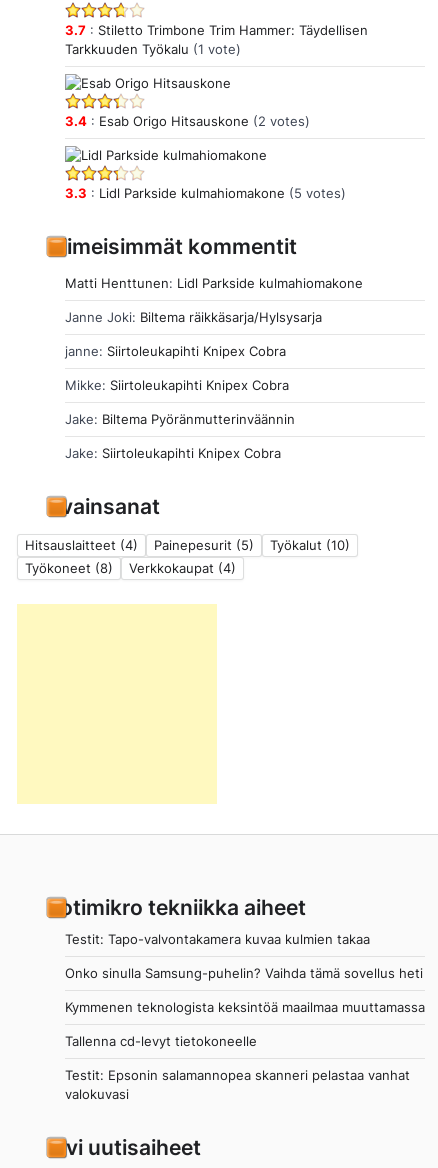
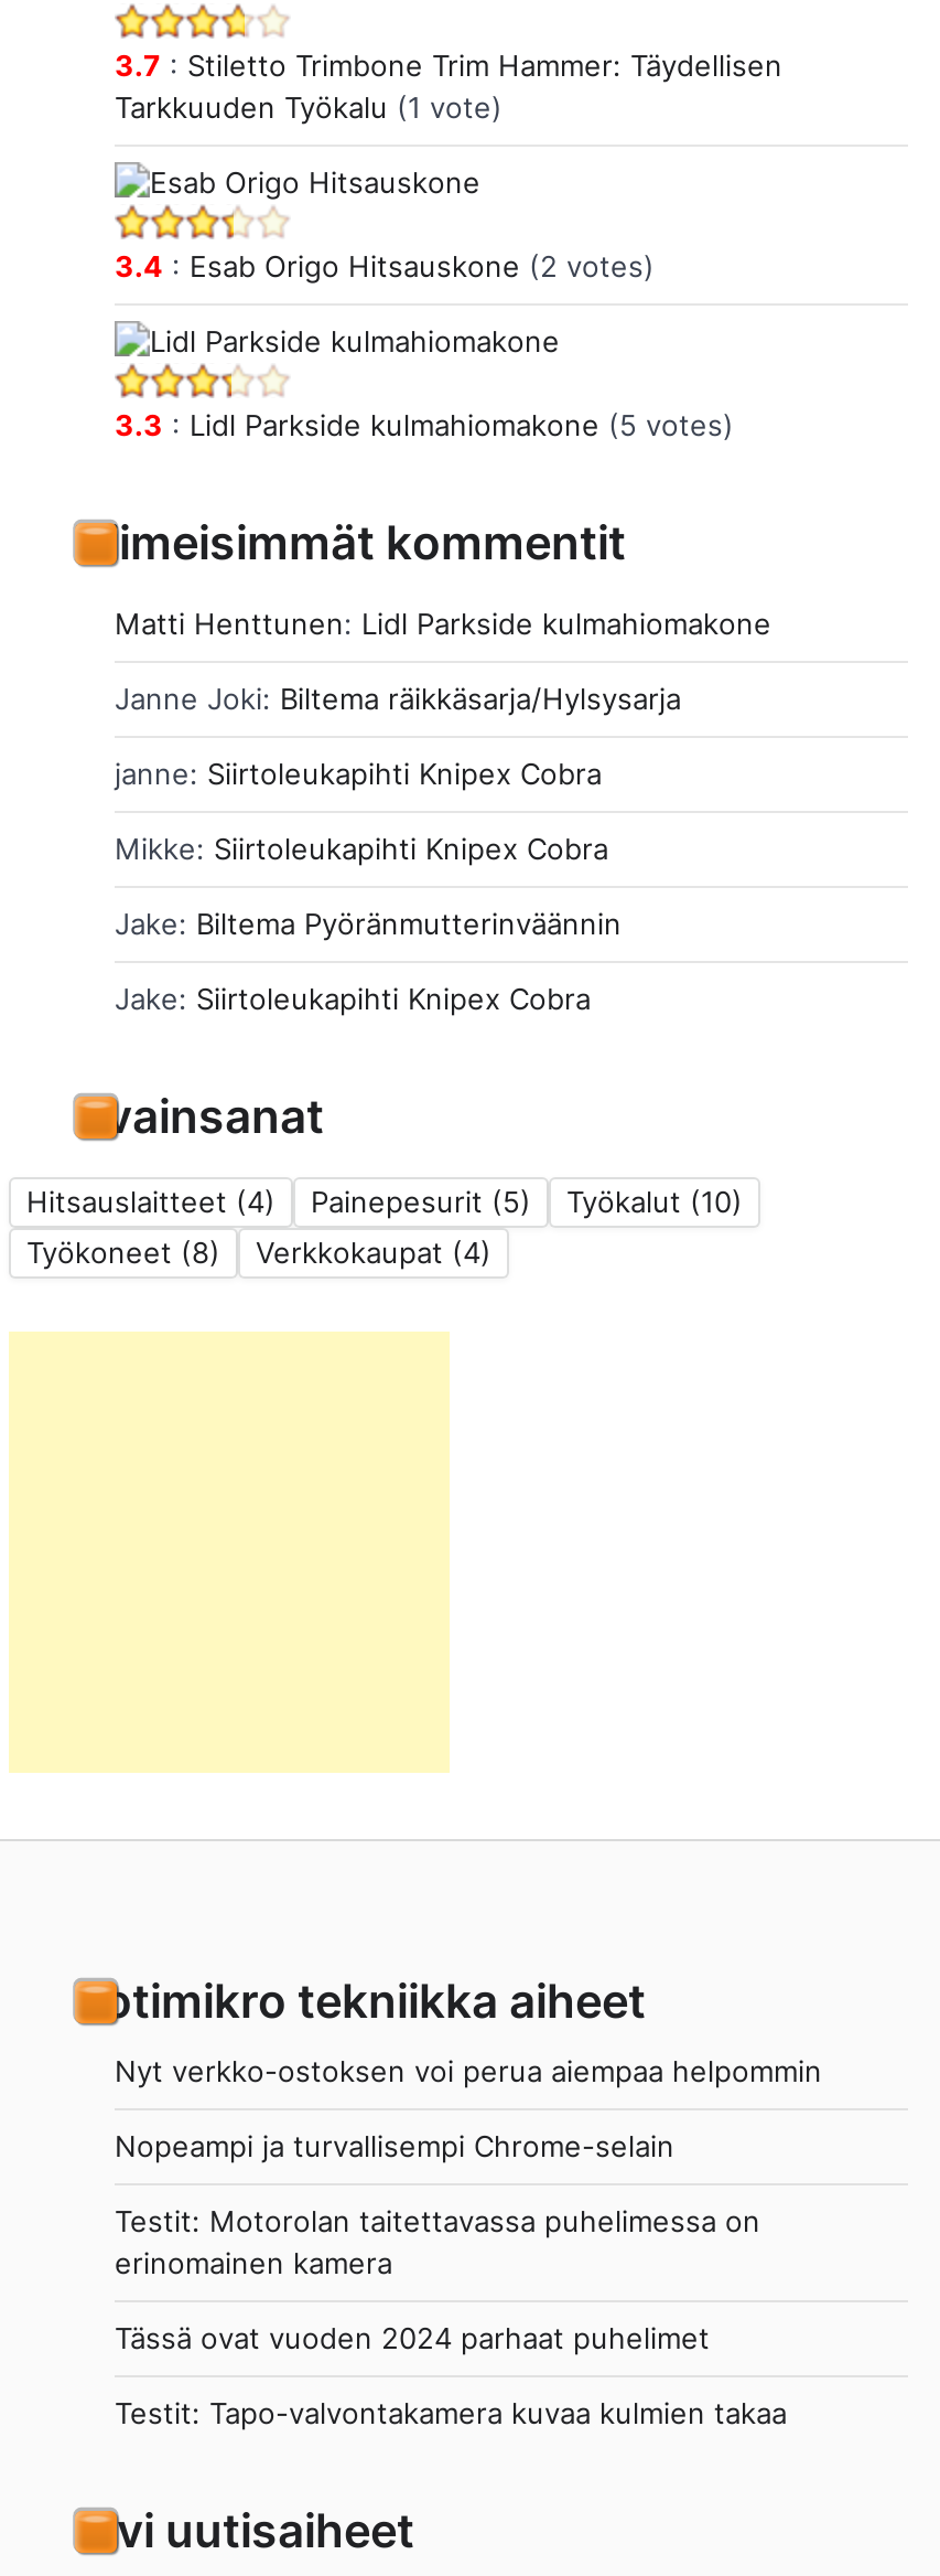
none -> [115,2053,822,2355] Nyt verkko-ostoksen voi perua aiempaa helpommin | Nopeampi ja turvallisempi Chrome-selain | Testit: Motorolan taitettavassa puhelimessa on | erinomainen kamera | Tässä ovat vuoden 2024 parhaat puhelimet
moved [65,931,370,947] -> [115,2395,787,2430]: Testit: Tapo-valvontakamera kuvaa kulmien takaa
[65,965,425,1102] Onko sinulla Samsung-puhelin? Vaihda tämä sovellus heti | Kymmenen teknologista keksintöä maailmaa muuttamassa | Tallenna cd-levyt tietokoneelle | Testit: Epsonin salamannopea skanneri pelastaa vanhat | valokuvasi -> none

